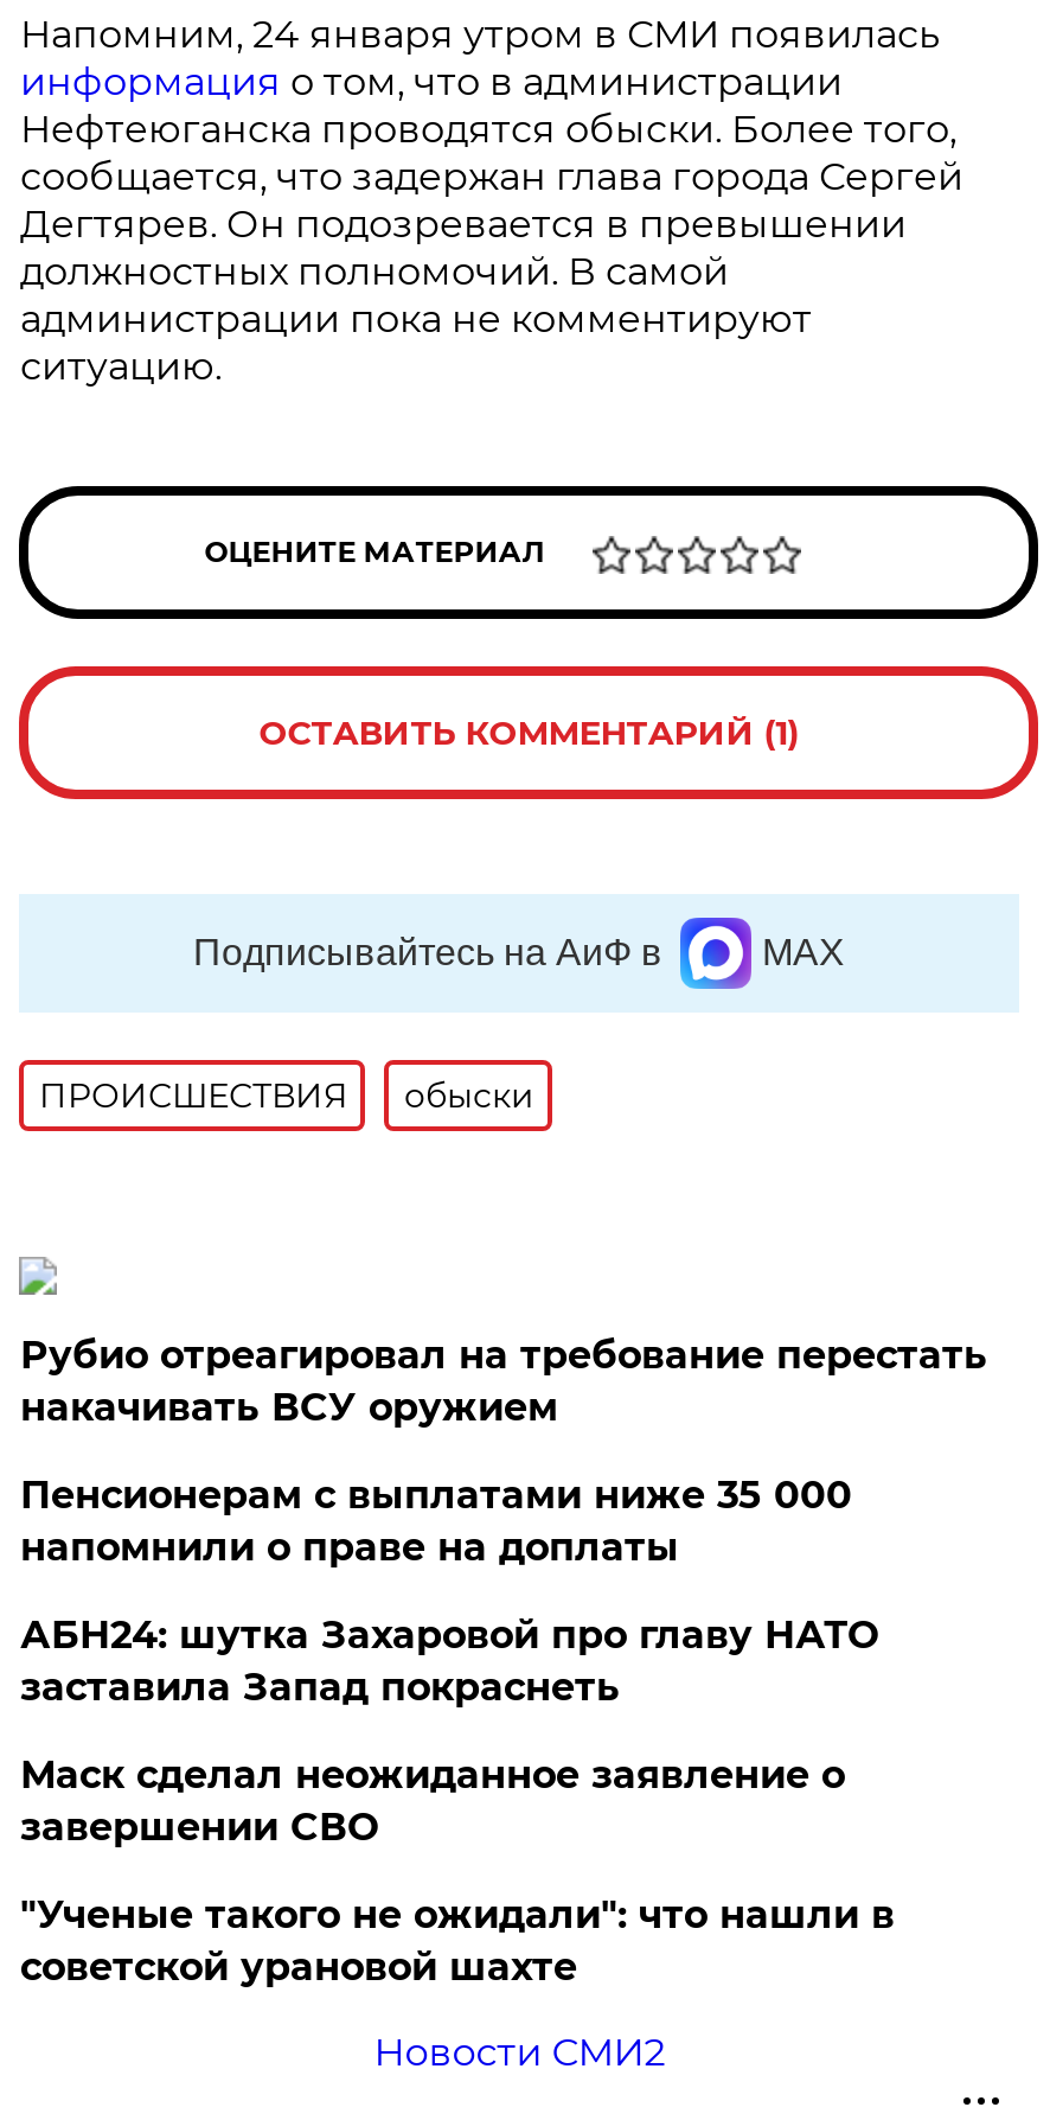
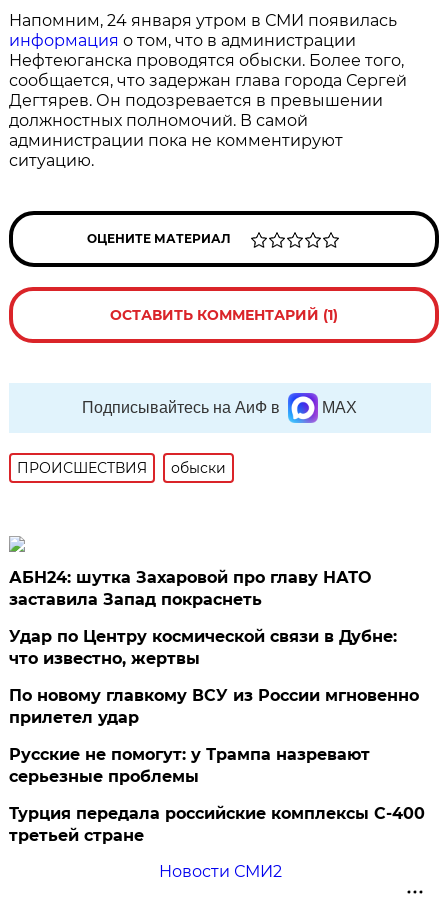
[20,1332,987,1570] Рубио отреагировал на требование перестать | накачивать ВСУ оружием | Пенсионерам с выплатами ниже 35 000 | напомнили о праве на доплаты -> none
moved [20,1612,878,1710] -> [9,568,371,609]: АБН24: шутка Захаровой про главу НАТО | заставила Запад покраснеть
[20,1752,895,1989] Маск сделал неожиданное заявление о | завершении СВО | "Ученые такого не ожидали": что нашли в | советской урановой шахте -> [9,627,425,845] Удар по Центру космической связи в Дубне: | что известно, жертвы | По новому главкому ВСУ из России мгновенно | прилетел удар | Русские не помогут: у Трампа назревают | серьезные проблемы | Турция передала российские комплексы С-400 | третьей стране

